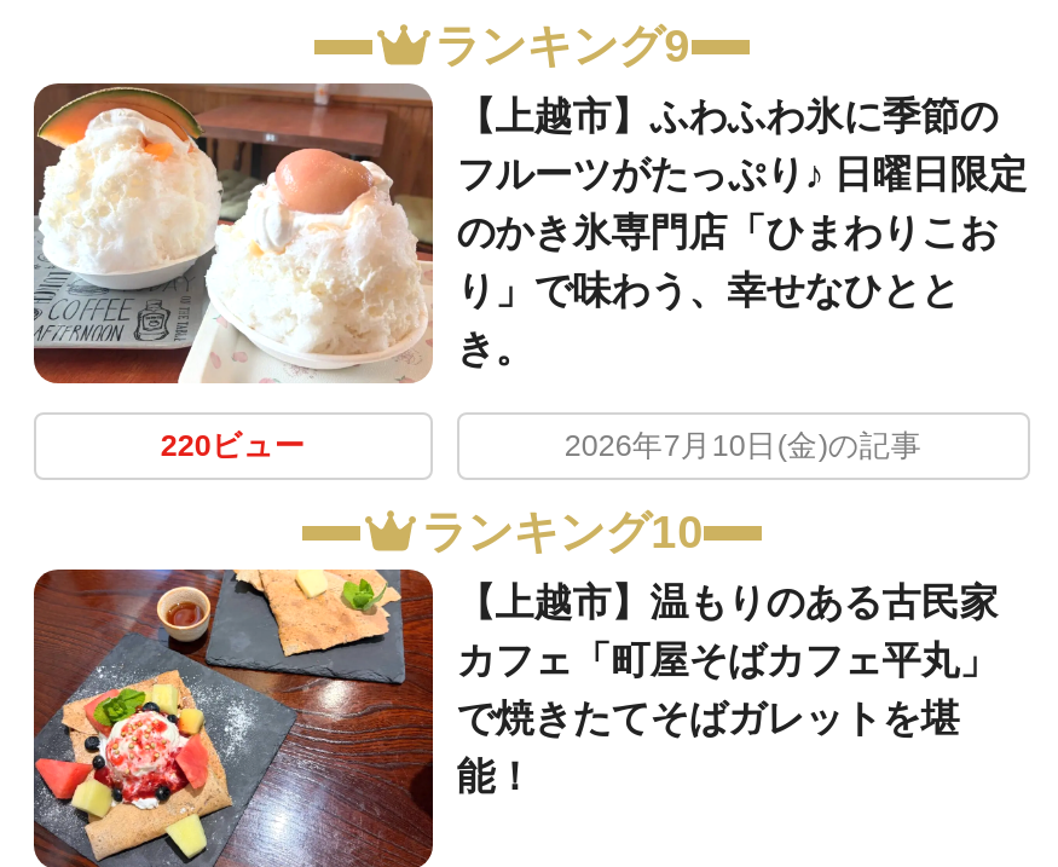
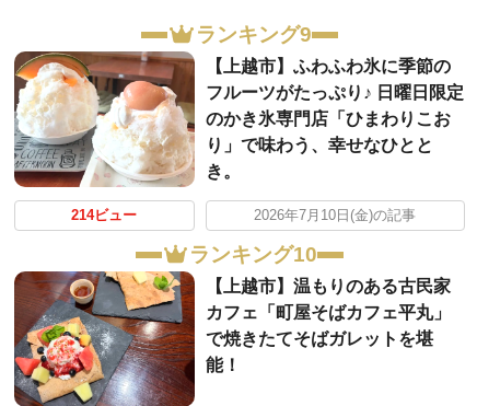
[160,429,305,462] 220ビュー -> [71,208,137,223] 214ビュー

